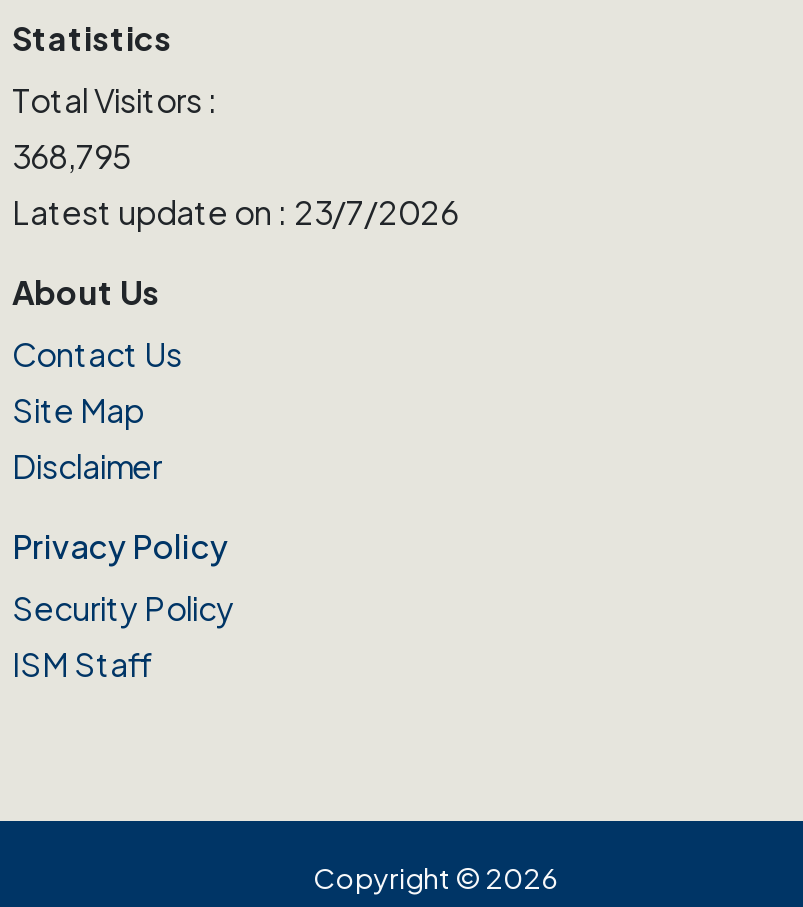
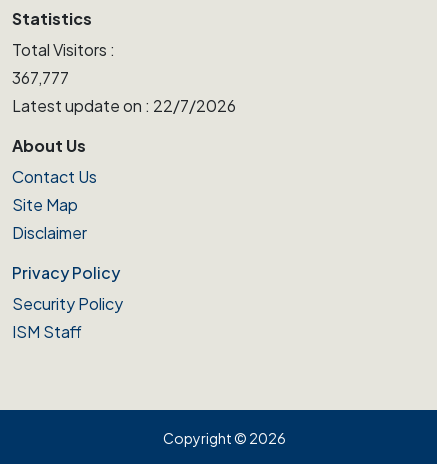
[12,135,132,177] 368,795 -> [12,67,69,88] 367,777
[12,191,458,233] Latest update on : 23/7/2026 -> [12,95,236,116] Latest update on : 22/7/2026

